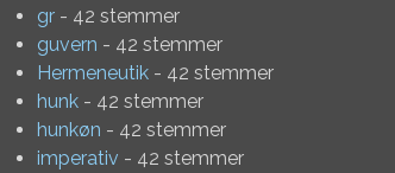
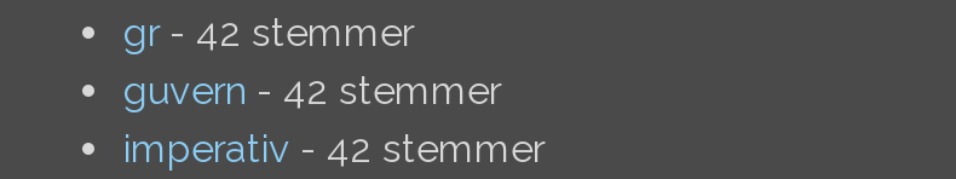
[37,62,274,141] Hermeneutik - 42 stemmer | hunk - 42 stemmer | hunkøn - 42 stemmer -> none

